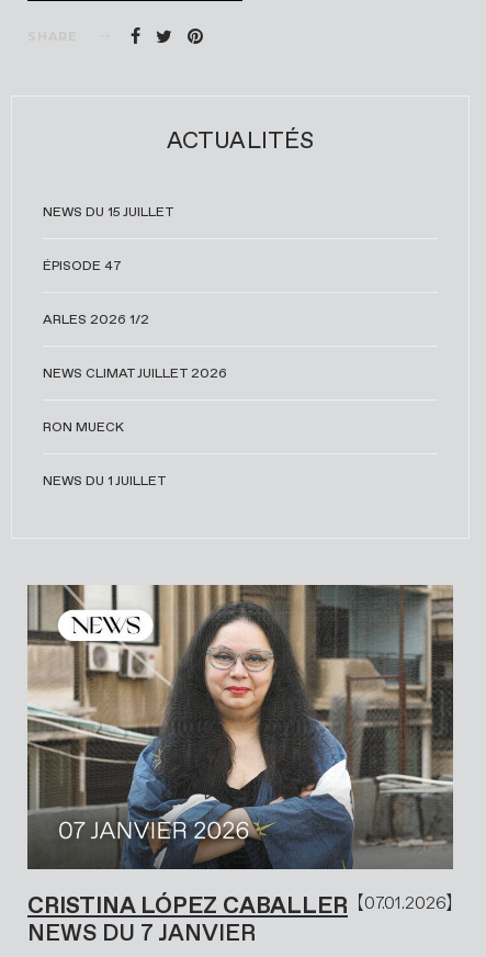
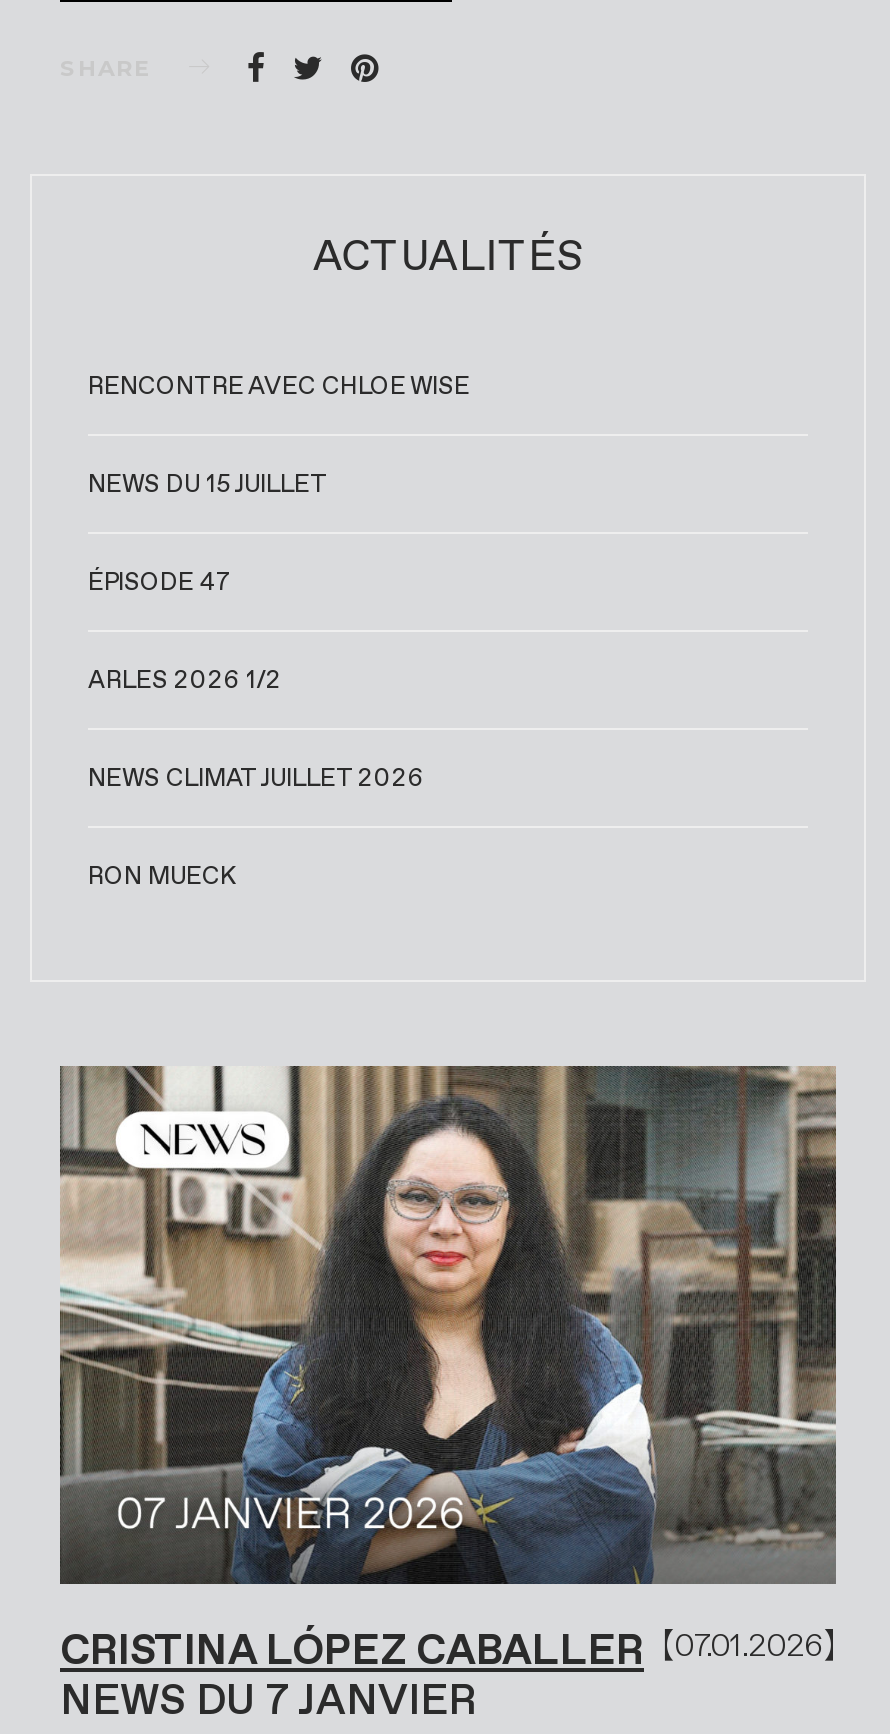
none -> [88,372,470,400] RENCONTRE AVEC CHLOE WISE
moved [43,204,227,435] -> [88,470,424,890]: NEWS DU 15 JUILLET | ÉPISODE 47 | ARLES 2026 1/2 | NEWS CLIMAT JUILLET 2026 | RON MUECK
[43,473,167,488] NEWS DU 1 JUILLET -> none

